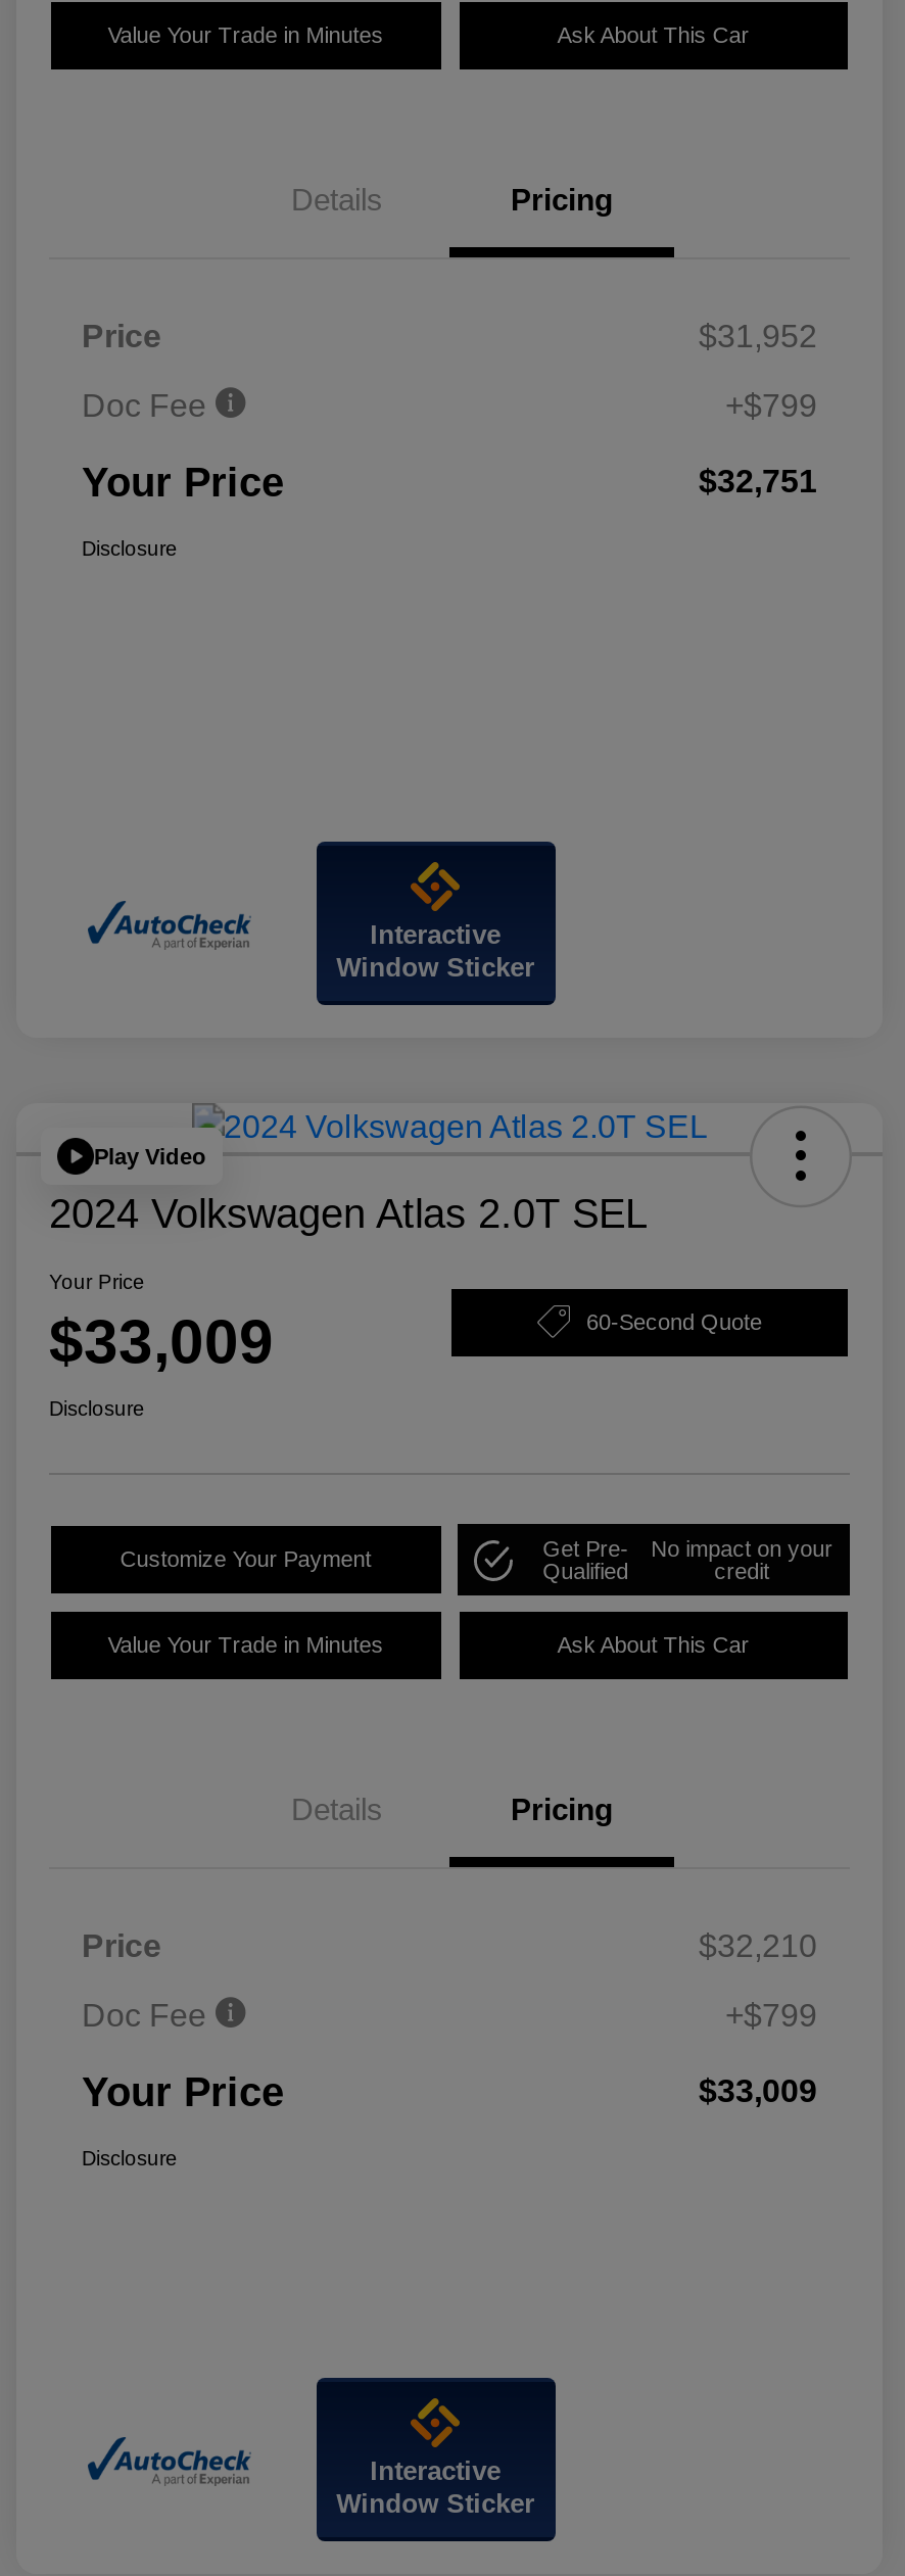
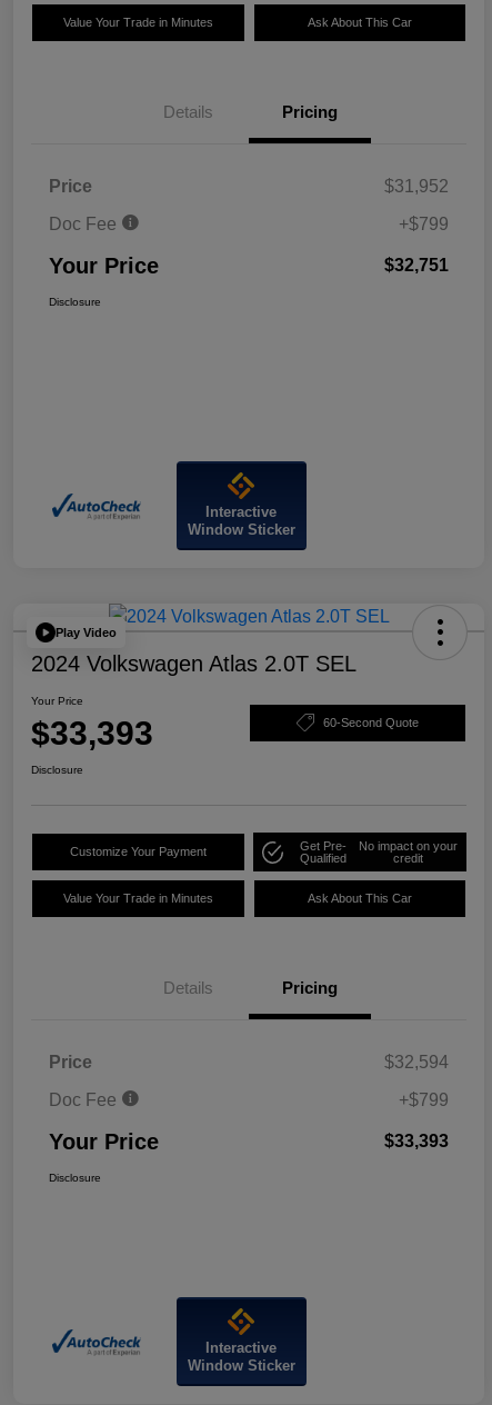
[49,1308,274,1376] $33,009 -> [31,715,153,752] $33,393
[699,1929,817,1964] $32,210 -> [384,1053,449,1072] $32,594
[699,2074,817,2109] $33,009 -> [384,1132,449,1151] $33,393

